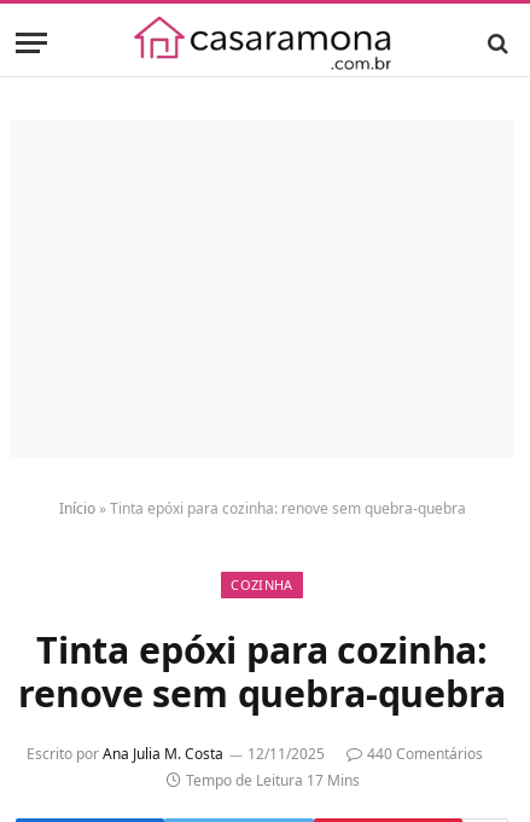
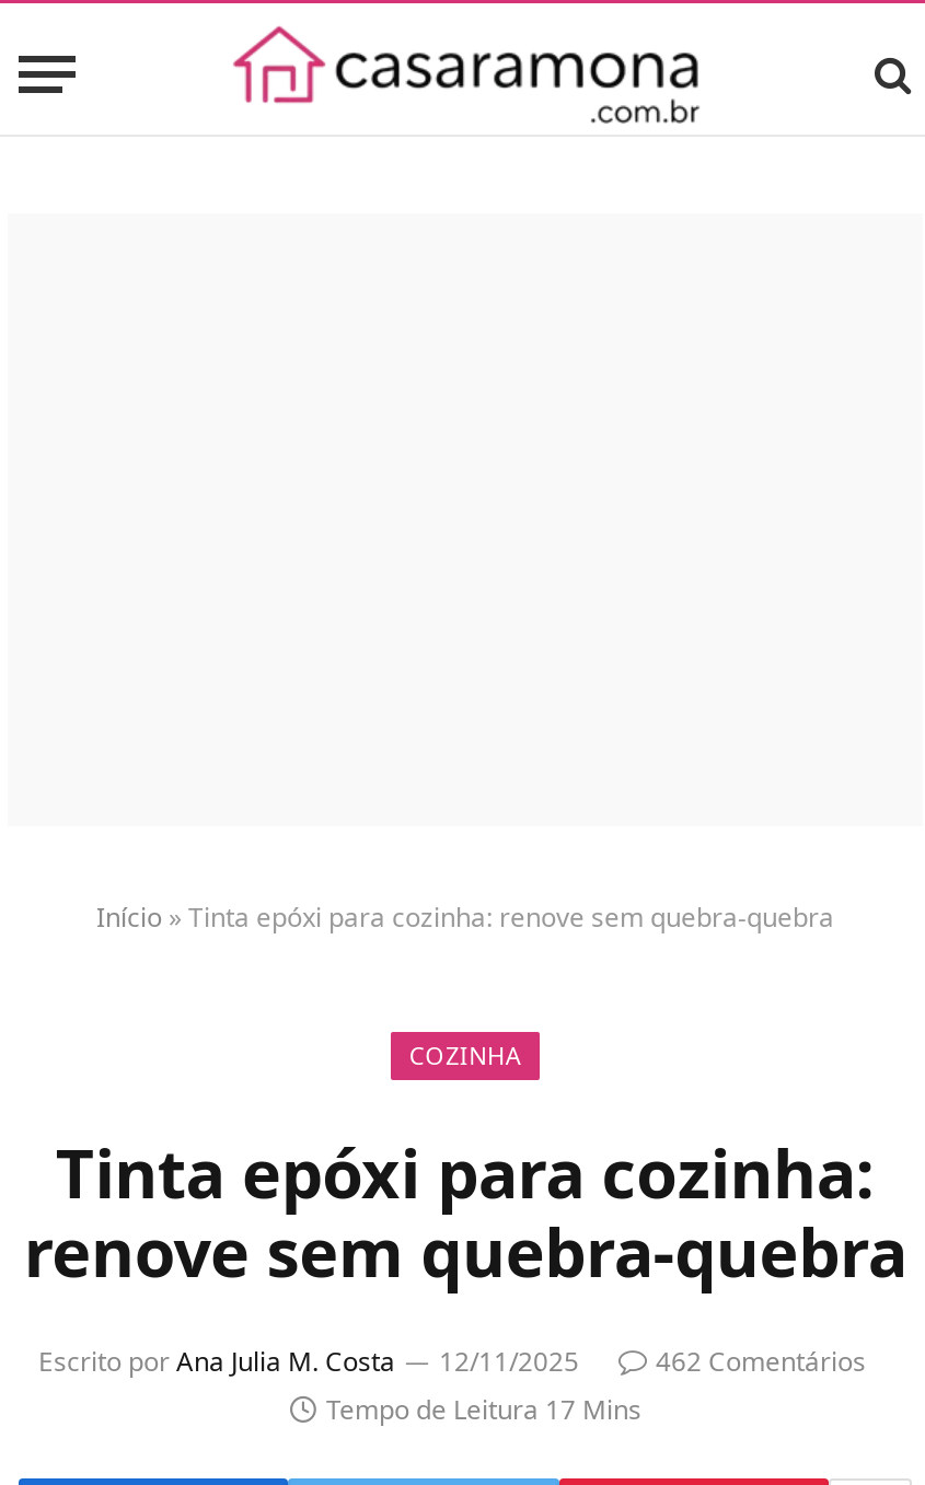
[367,743,483,764] 440 Comentários -> [656,1343,866,1380] 462 Comentários

